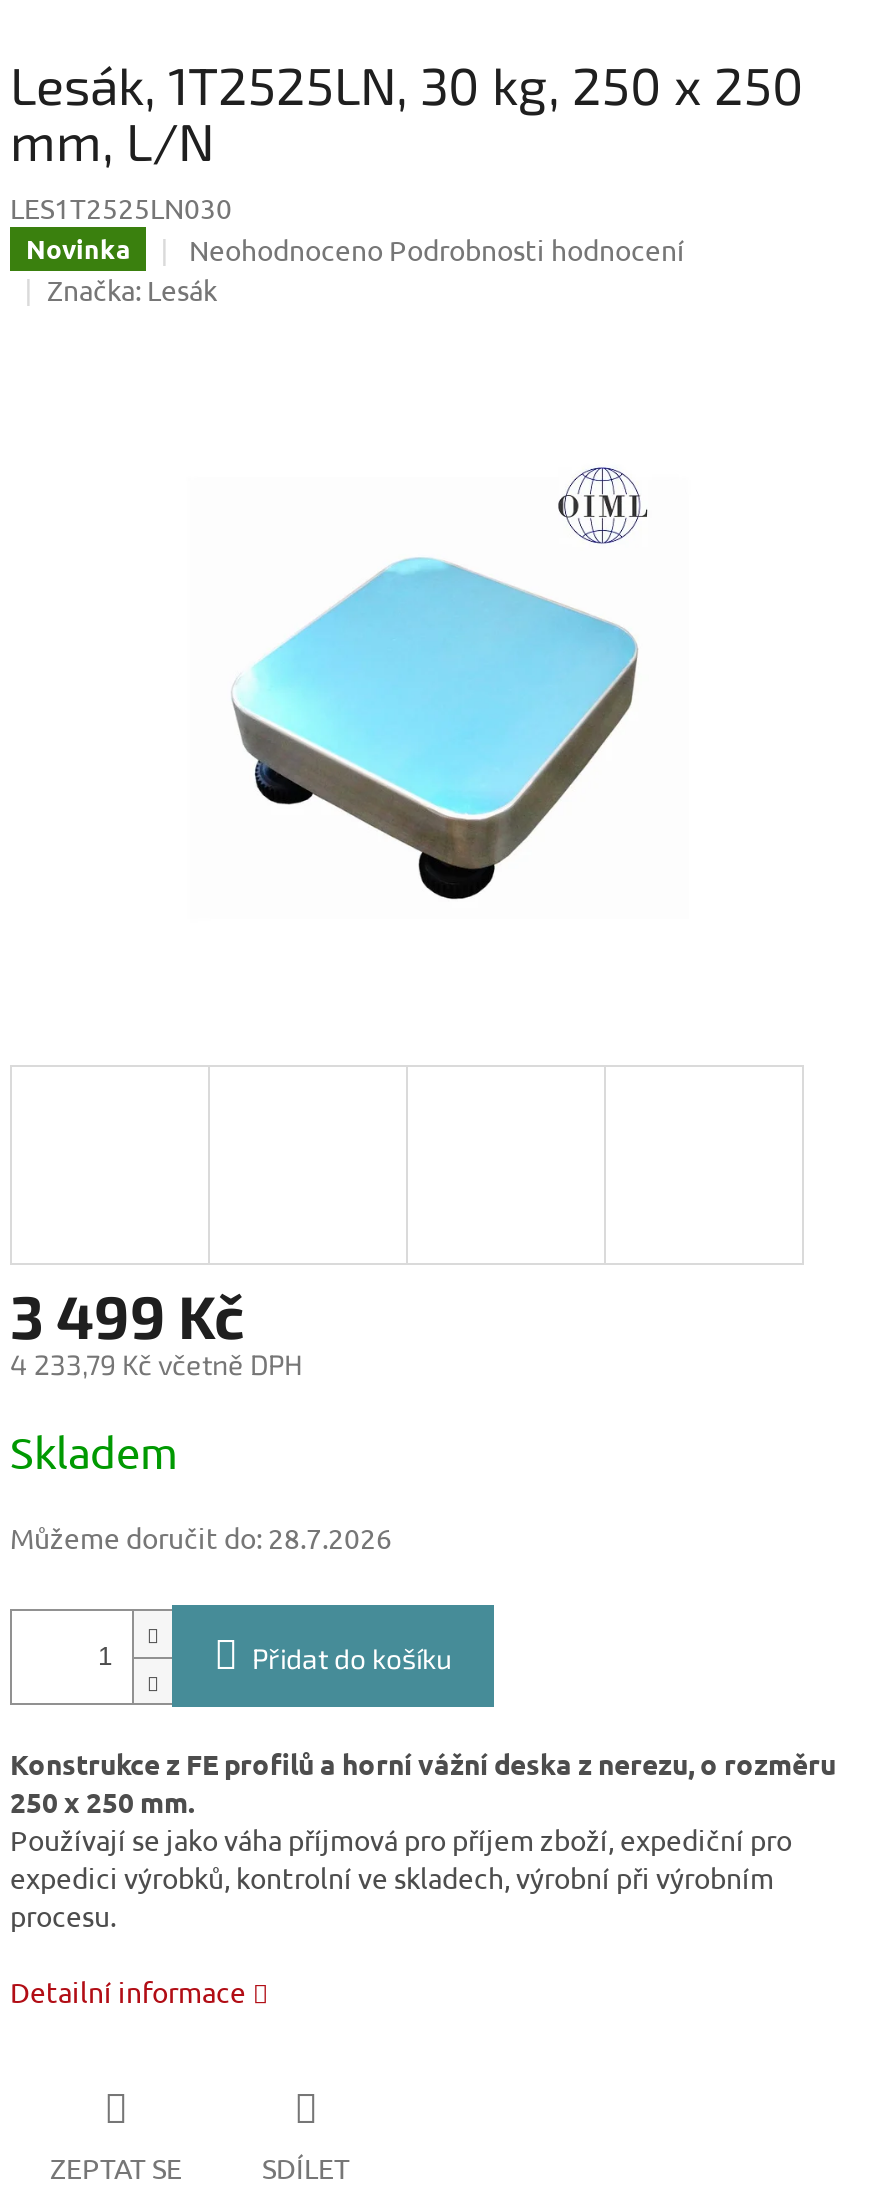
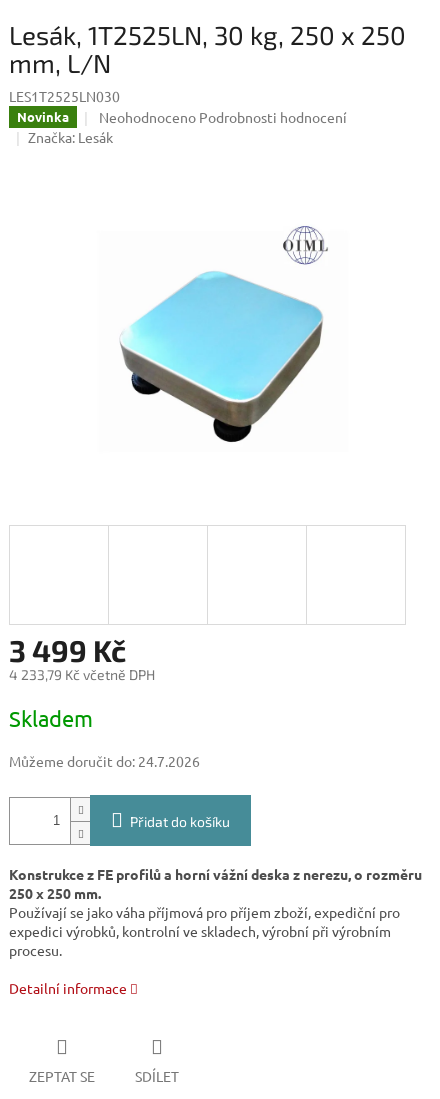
[10,1520,392,1556] Můžeme doručit do: 28.7.2026 -> [9,752,200,770] Můžeme doručit do: 24.7.2026

